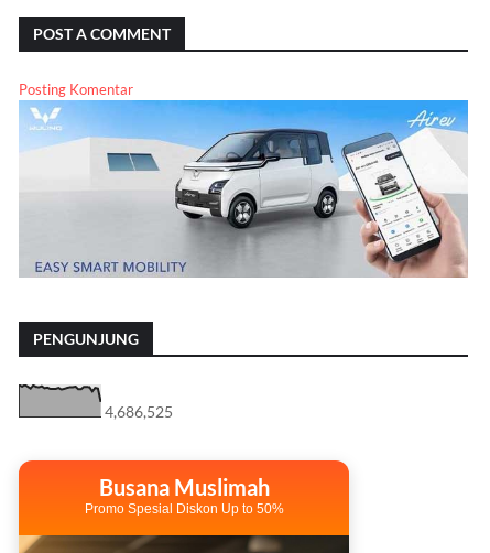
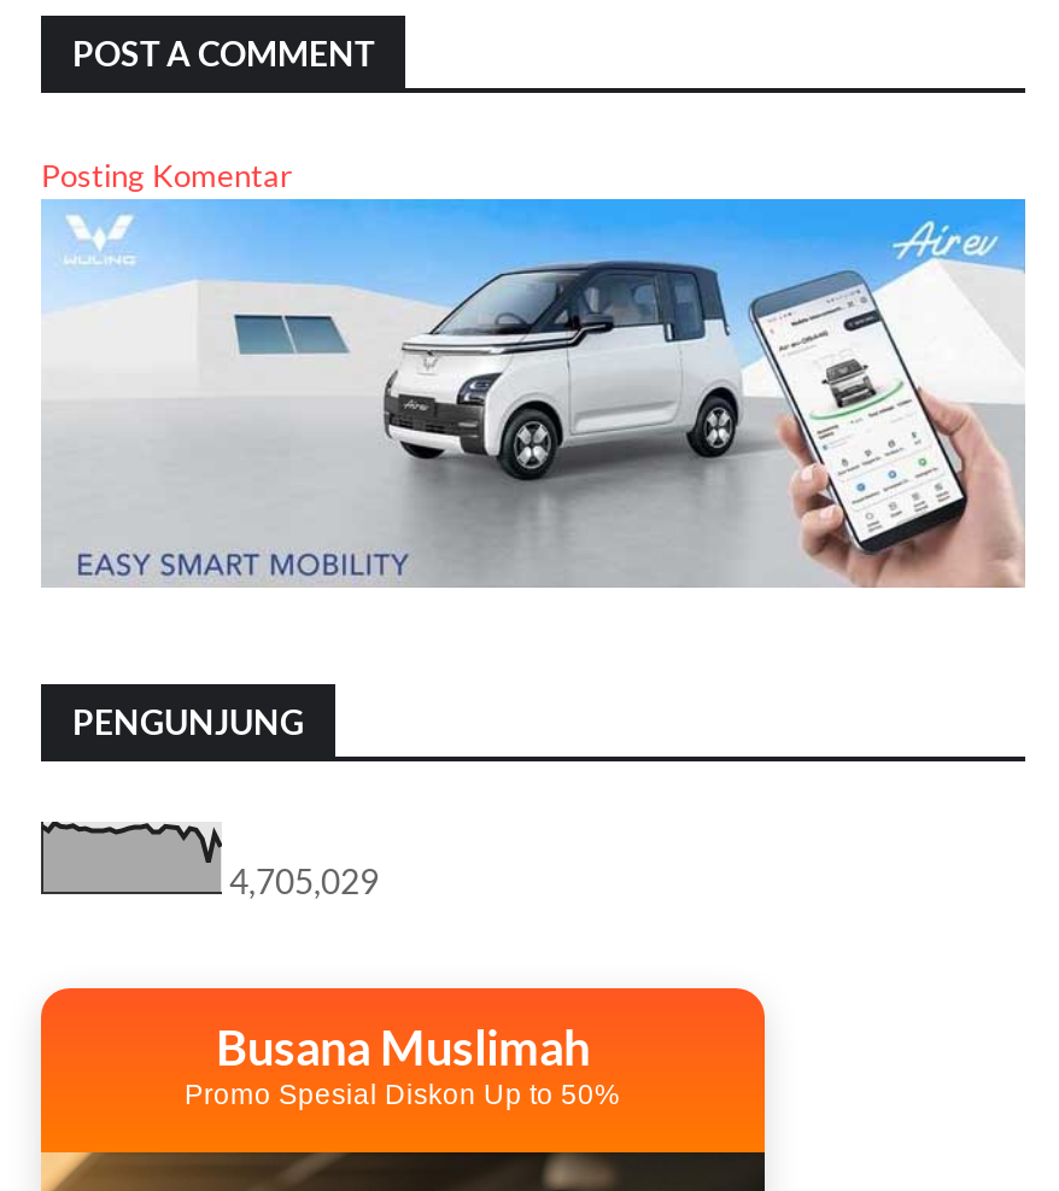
[105,402,173,421] 4,686,525 -> [229,860,379,901] 4,705,029

